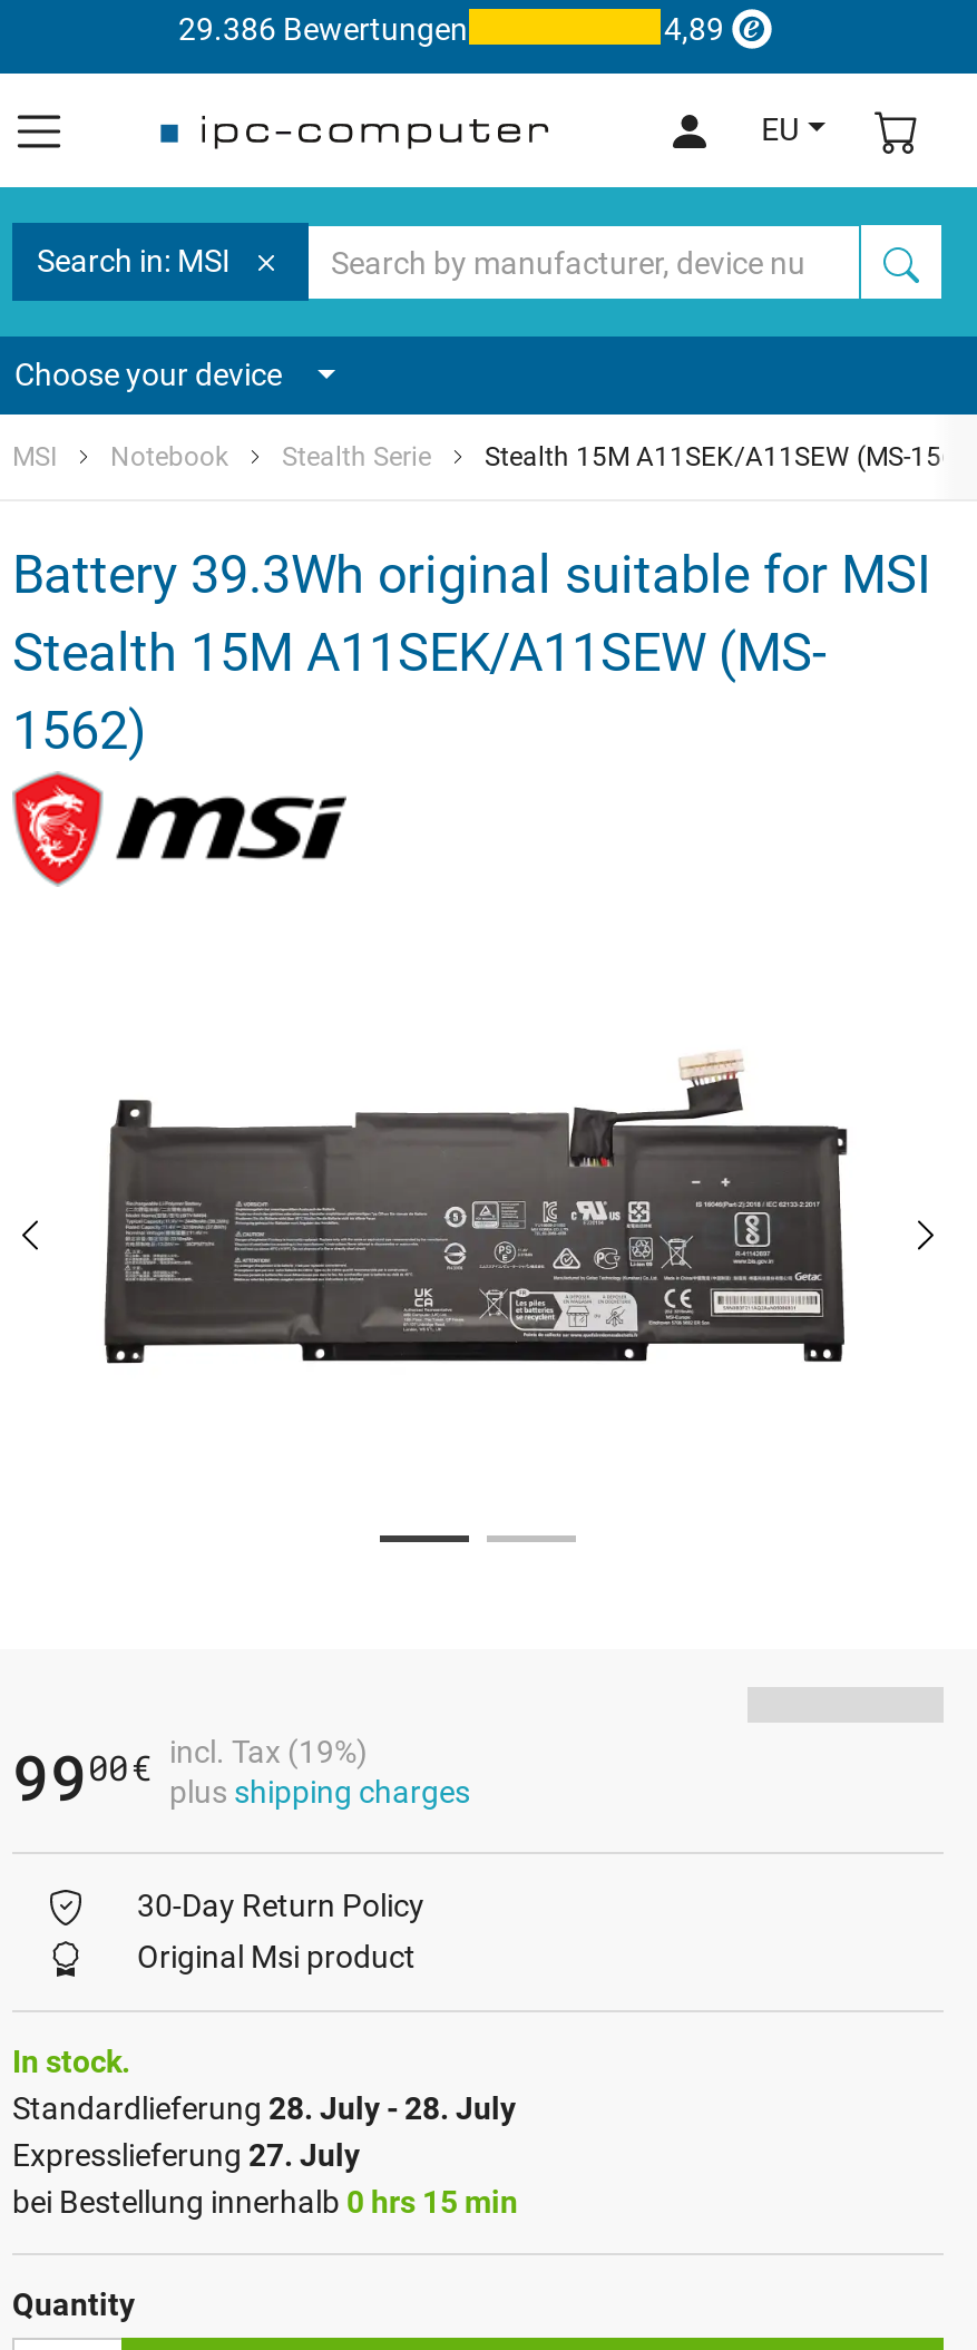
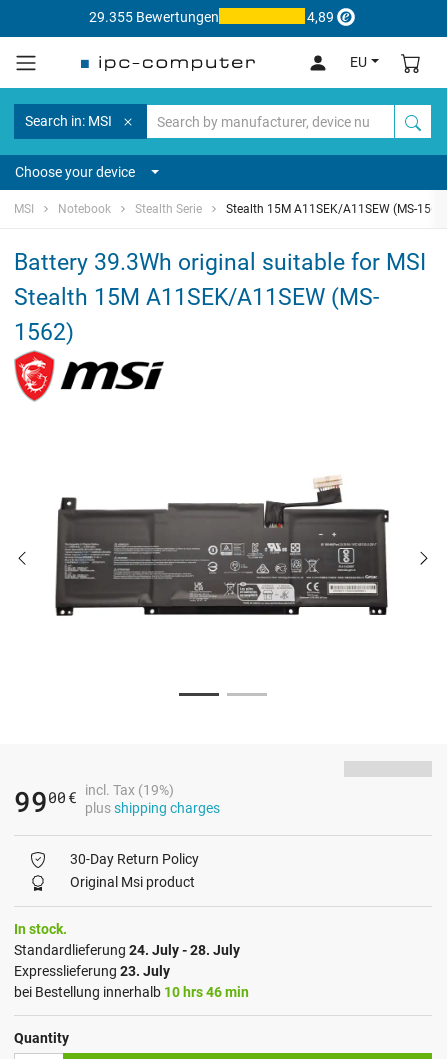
[178,10,468,46] 29.386 Bewertungen -> [88,8,218,24] 29.355 Bewertungen
[12,2090,516,2126] Standardlieferung 28. July - 28. July -> [14,942,240,958] Standardlieferung 24. July - 28. July
[12,2137,360,2173] Expresslieferung 27. July -> [14,963,170,979] Expresslieferung 23. July
[12,2184,518,2219] bei Bestellung innerhalb 0 hrs 15 min -> [14,984,249,1000] bei Bestellung innerhalb 10 hrs 46 min

